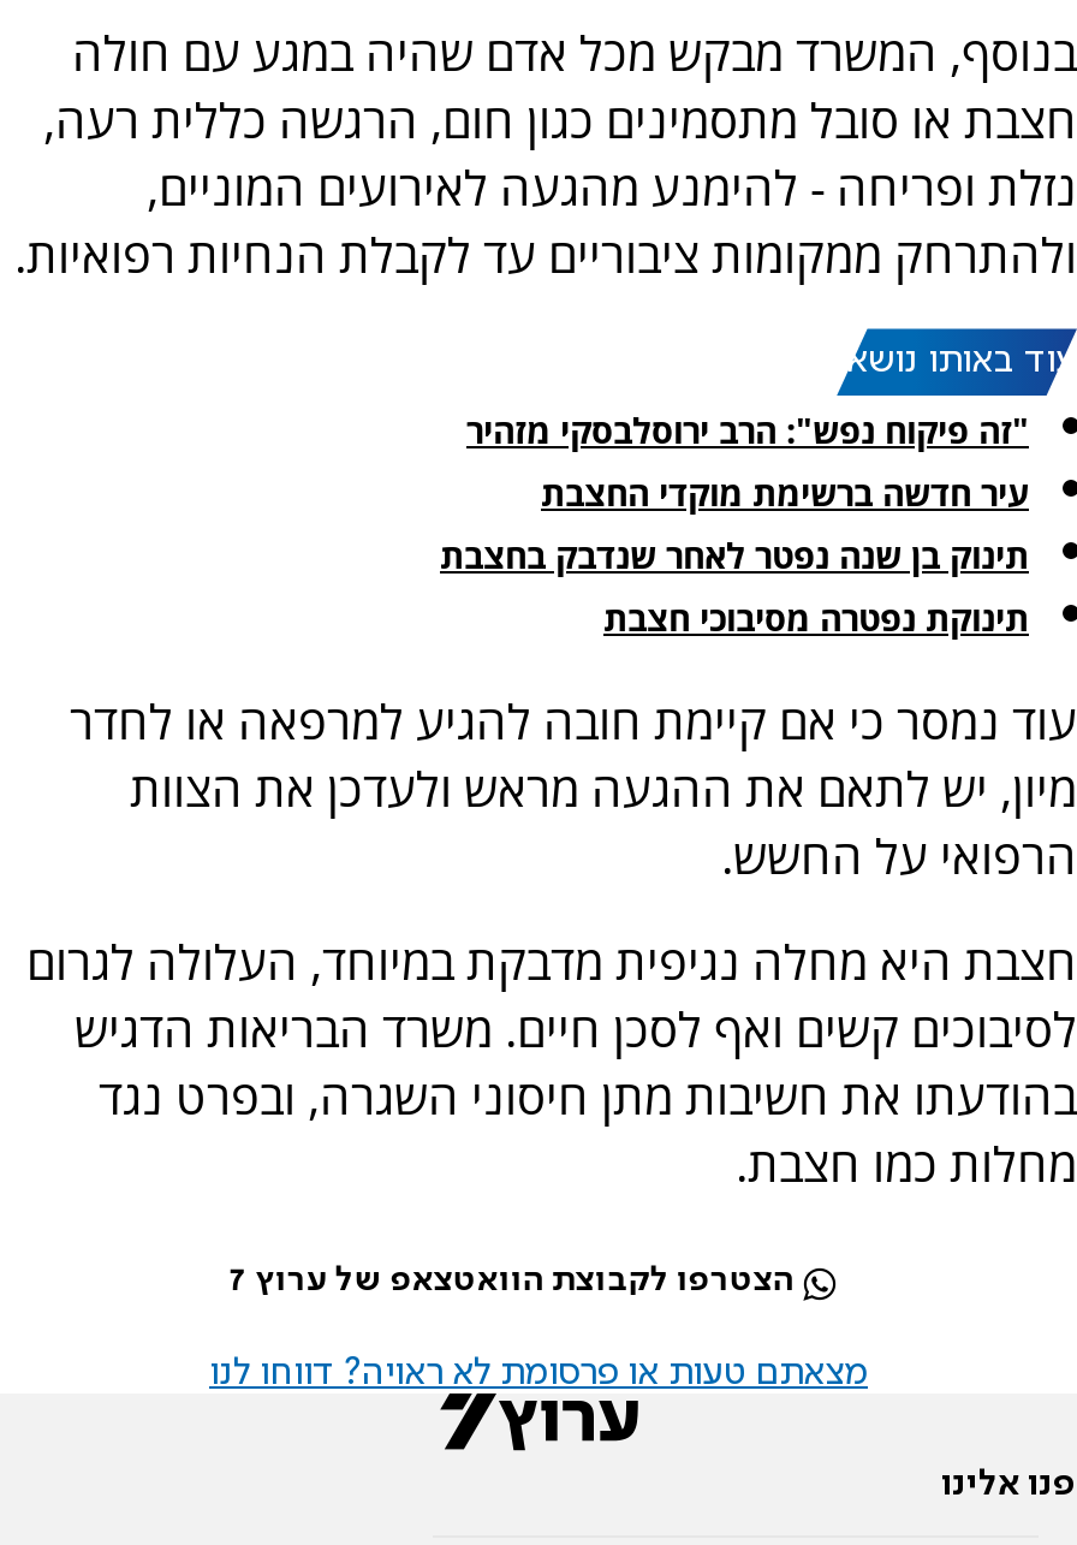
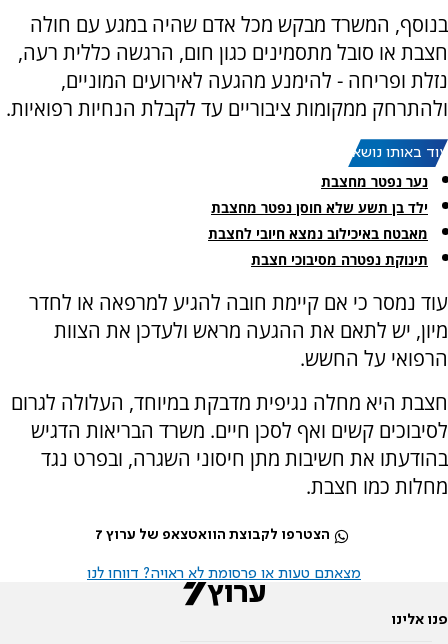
[440,408,1029,578] "זה פיקוח נפש": הרב ירוסלבסקי מזהיר | עיר חדשה ברשימת מוקדי החצבת | תינוק בן שנה נפטר לאחר שנדבק בחצבת -> [208,172,428,243] נער נפטר מחצבת | ילד בן תשע שלא חוסן נפטר מחצבת | מאבטח באיכילוב נמצא חיובי לחצבת

